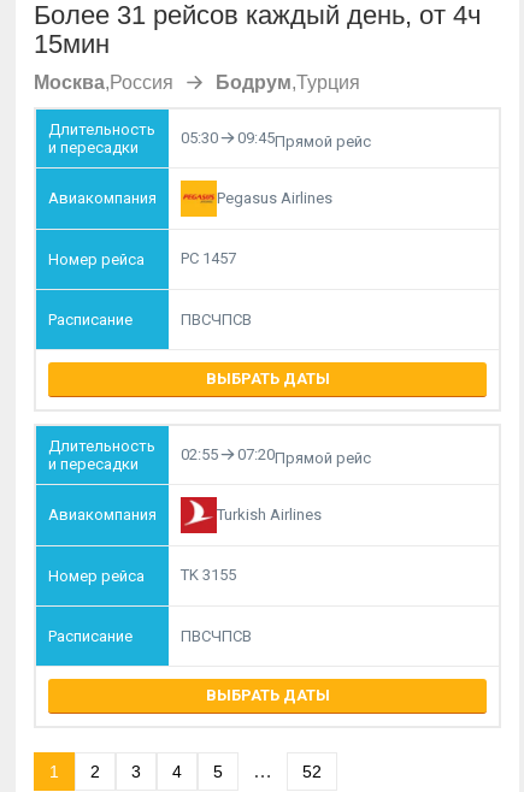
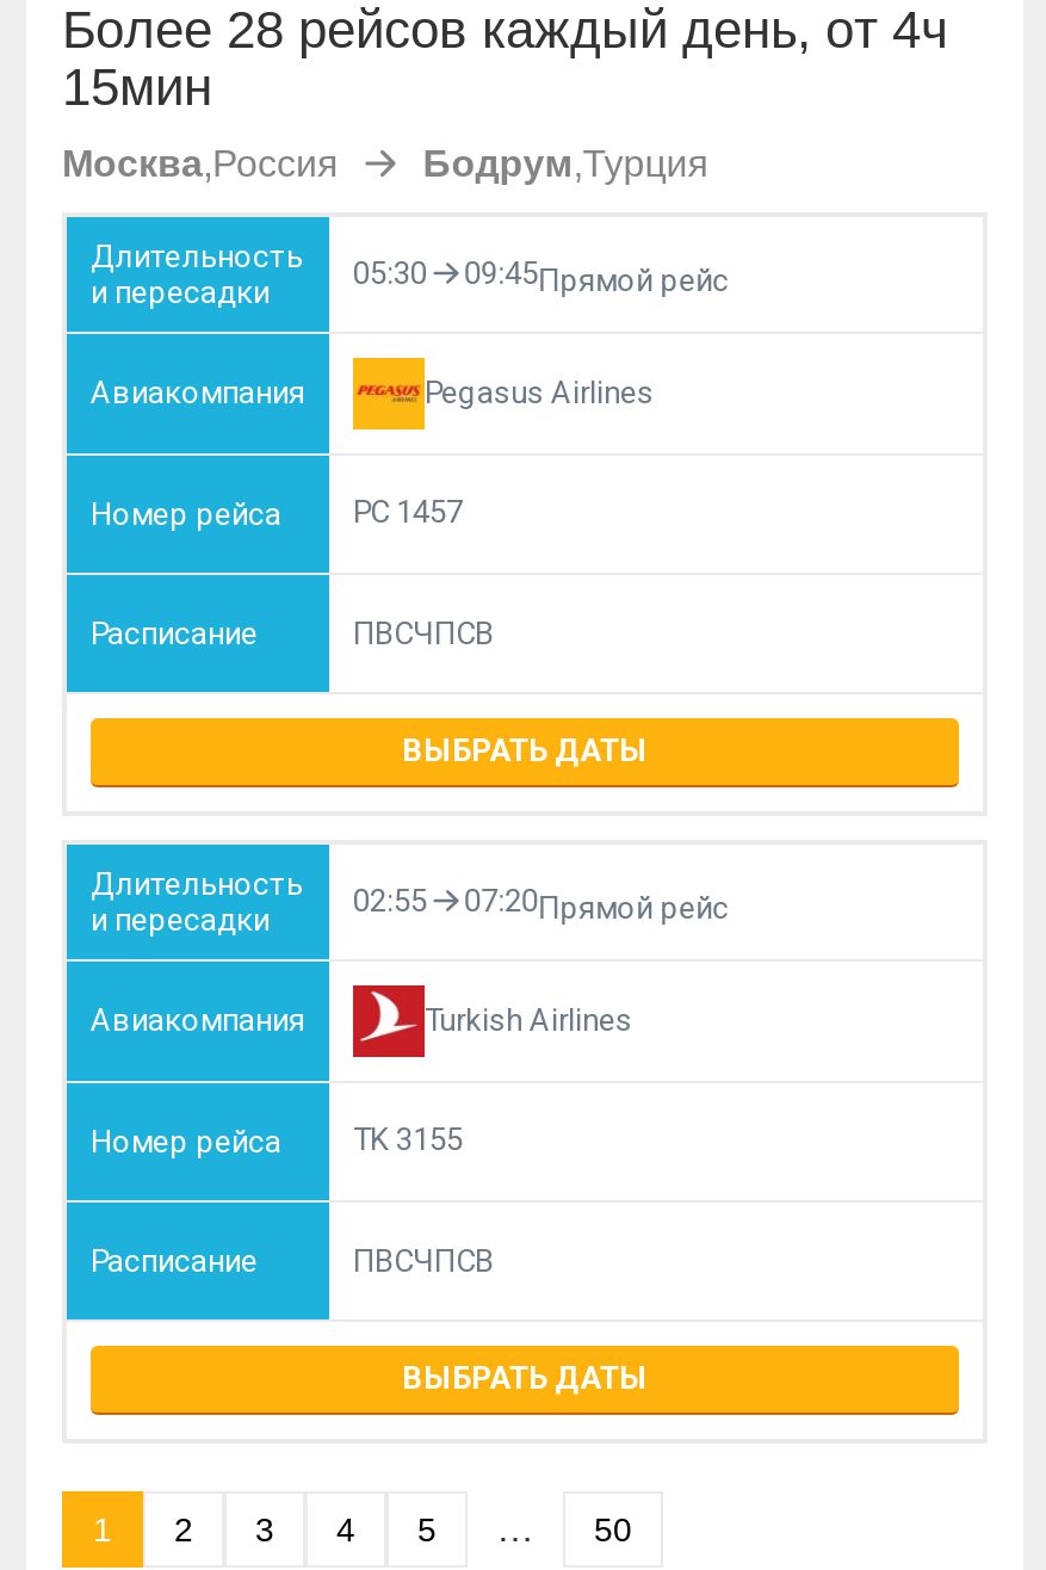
[34,0,481,31] Более 31 рейсов каждый день, от 4ч -> [62,1,947,61] Более 28 рейсов каждый день, от 4ч
[302,761,322,781] 52 -> [594,1509,632,1548] 50

